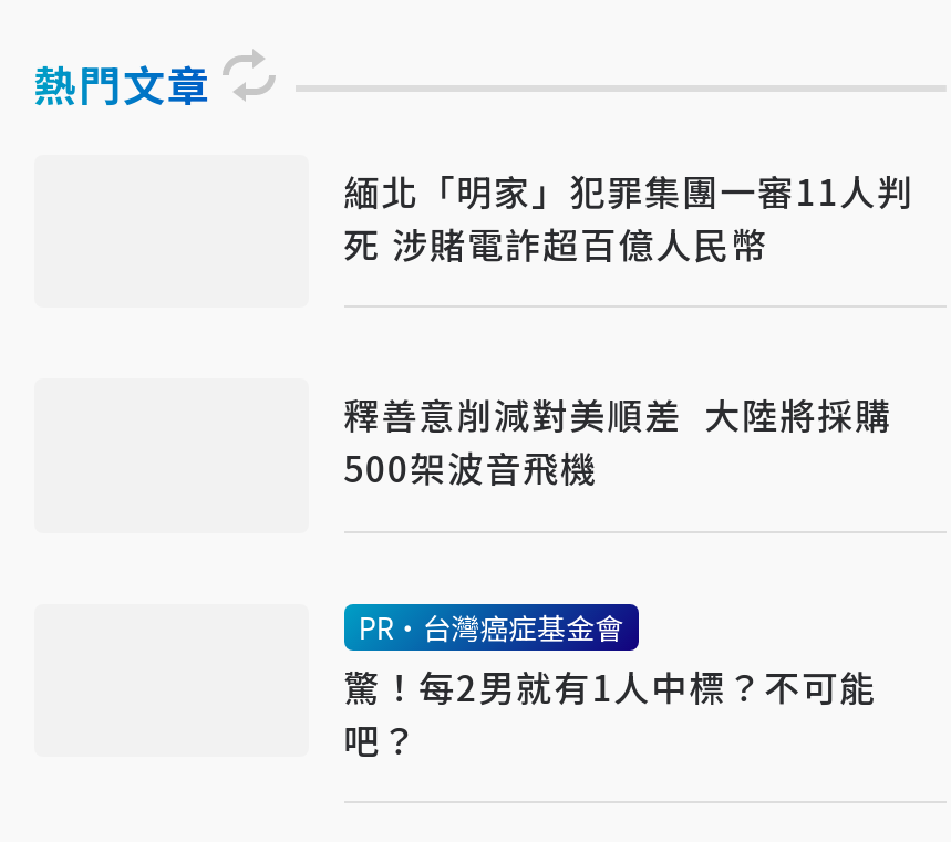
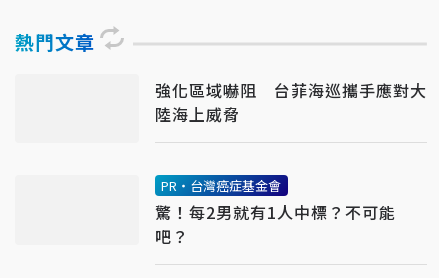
[343,163,915,494] 緬北「明家」犯罪集團一審11人判 | 死 涉賭電詐超百億人民幣 | 釋善意削減對美順差 大陸將採購 | 500架波音飛機 -> [155,78,427,126] 強化區域嚇阻 台菲海巡攜手應對大 | 陸海上威脅

